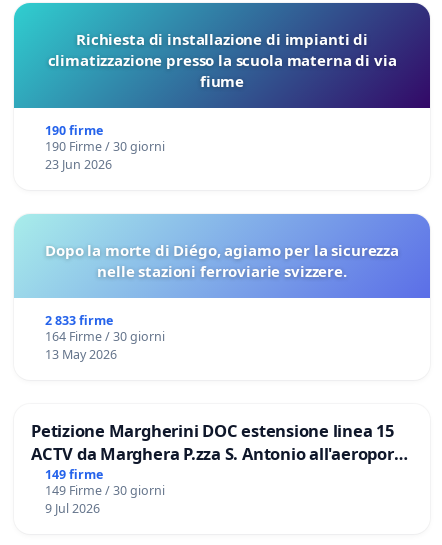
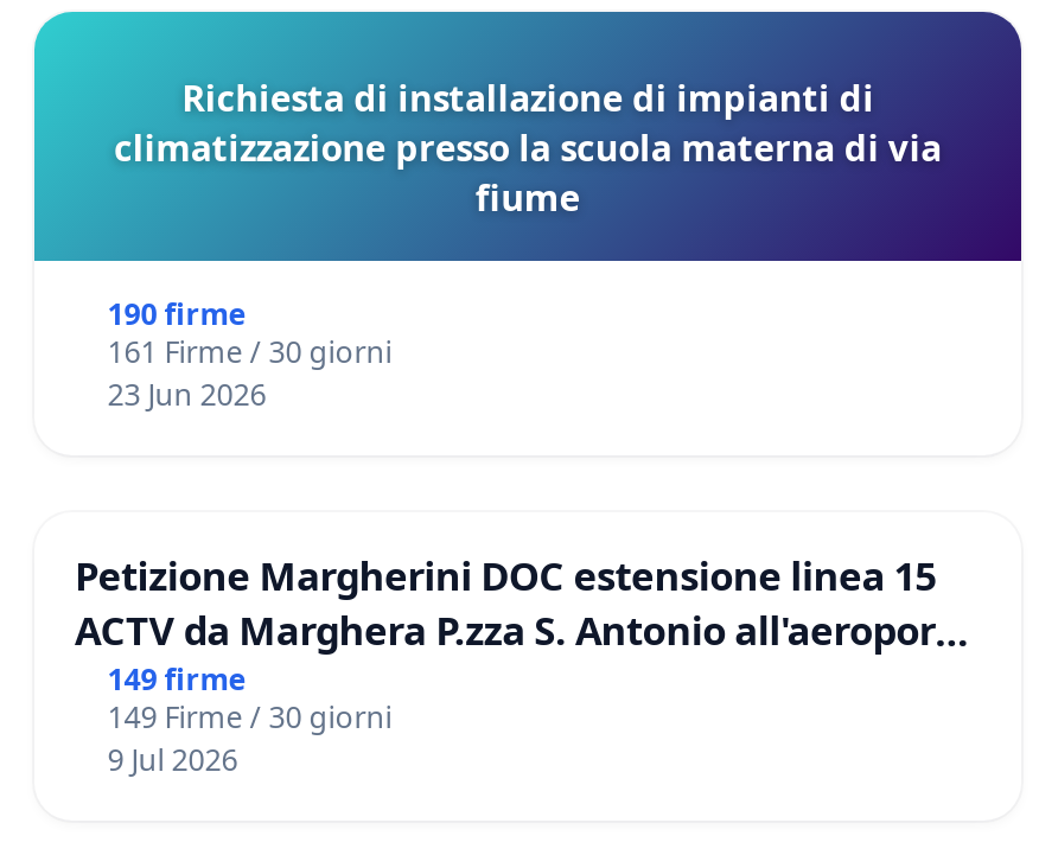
[45,138,165,155] 190 Firme / 30 giorni -> [107,333,392,373] 161 Firme / 30 giorni
[14,213,431,363] [image] | Dopo la morte di Diégo, agiamo per la sicurezza | nelle stazioni ferroviarie svizzere. | 2 833 firme | 164 Firme / 30 giorni | 13 May 2026 -> none

